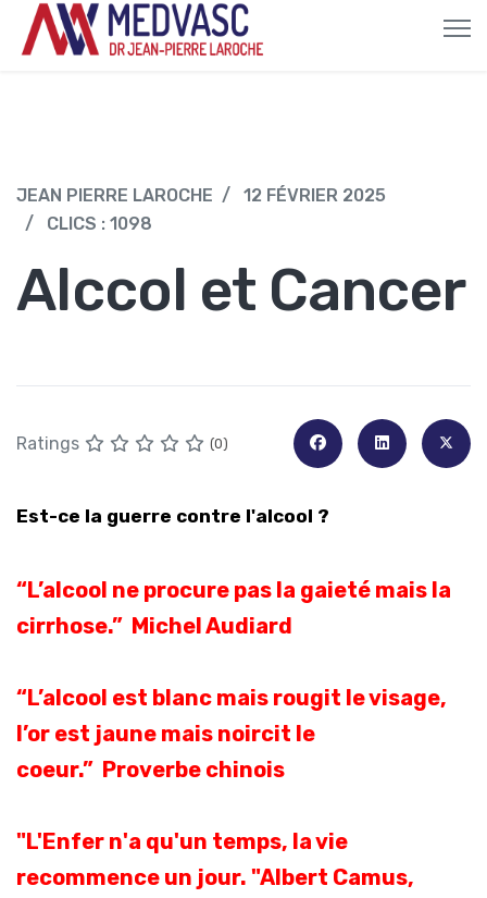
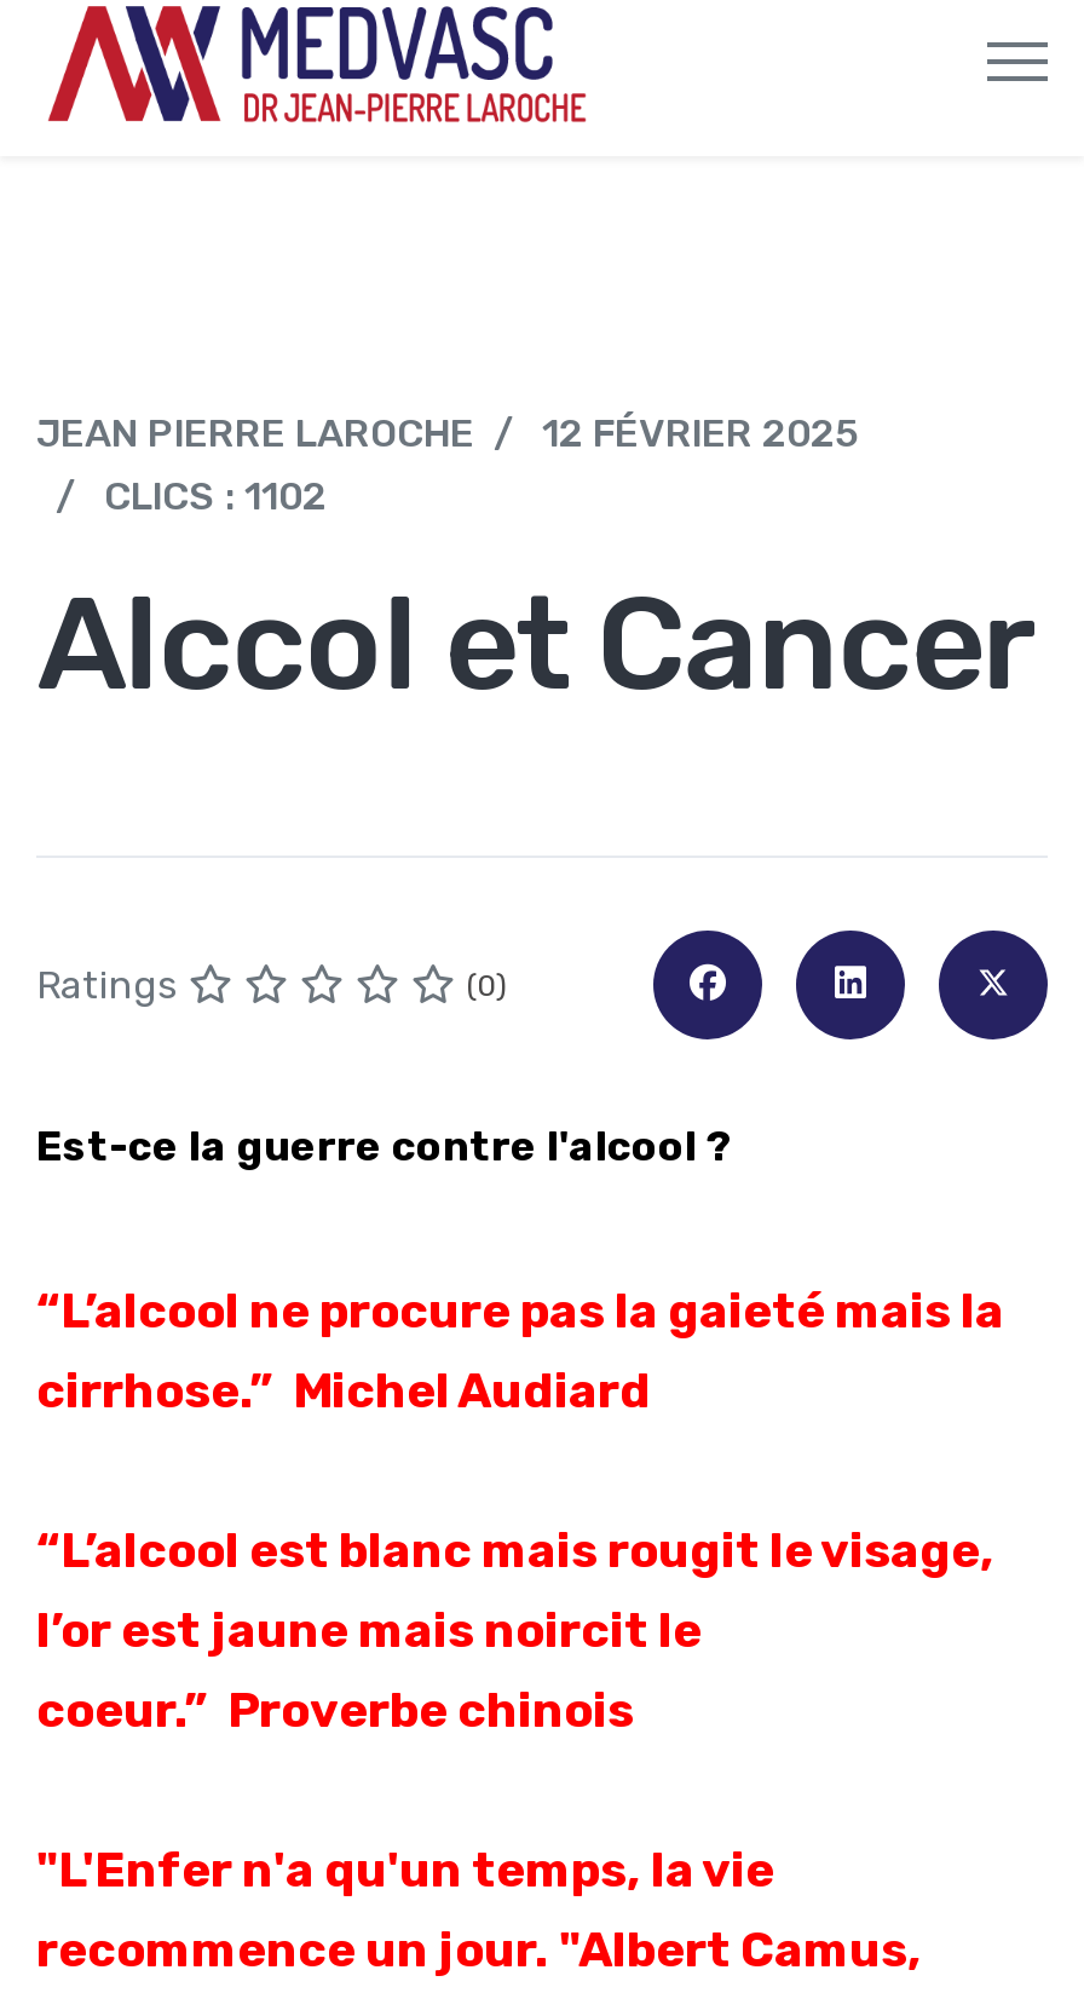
[47,213,152,234] CLICS : 1098 -> [104,473,327,519] CLICS : 1102

